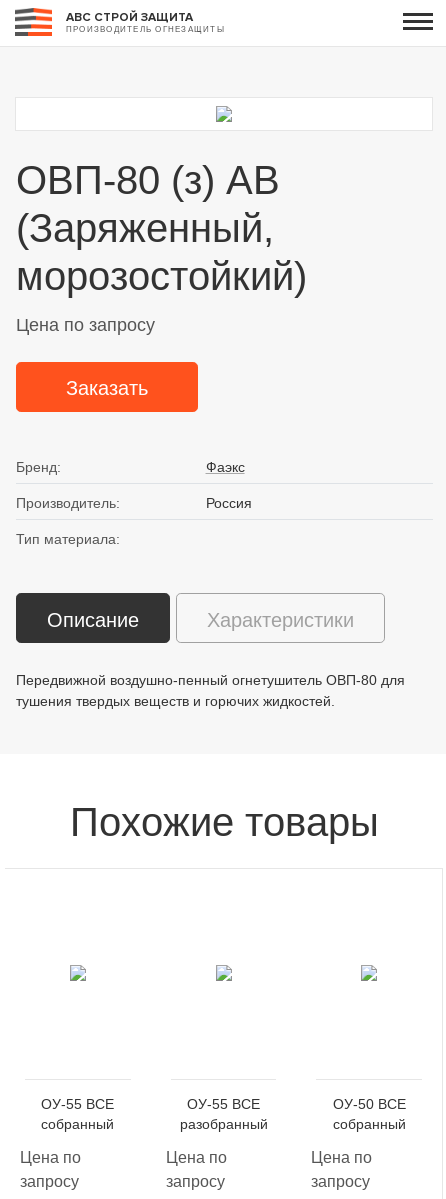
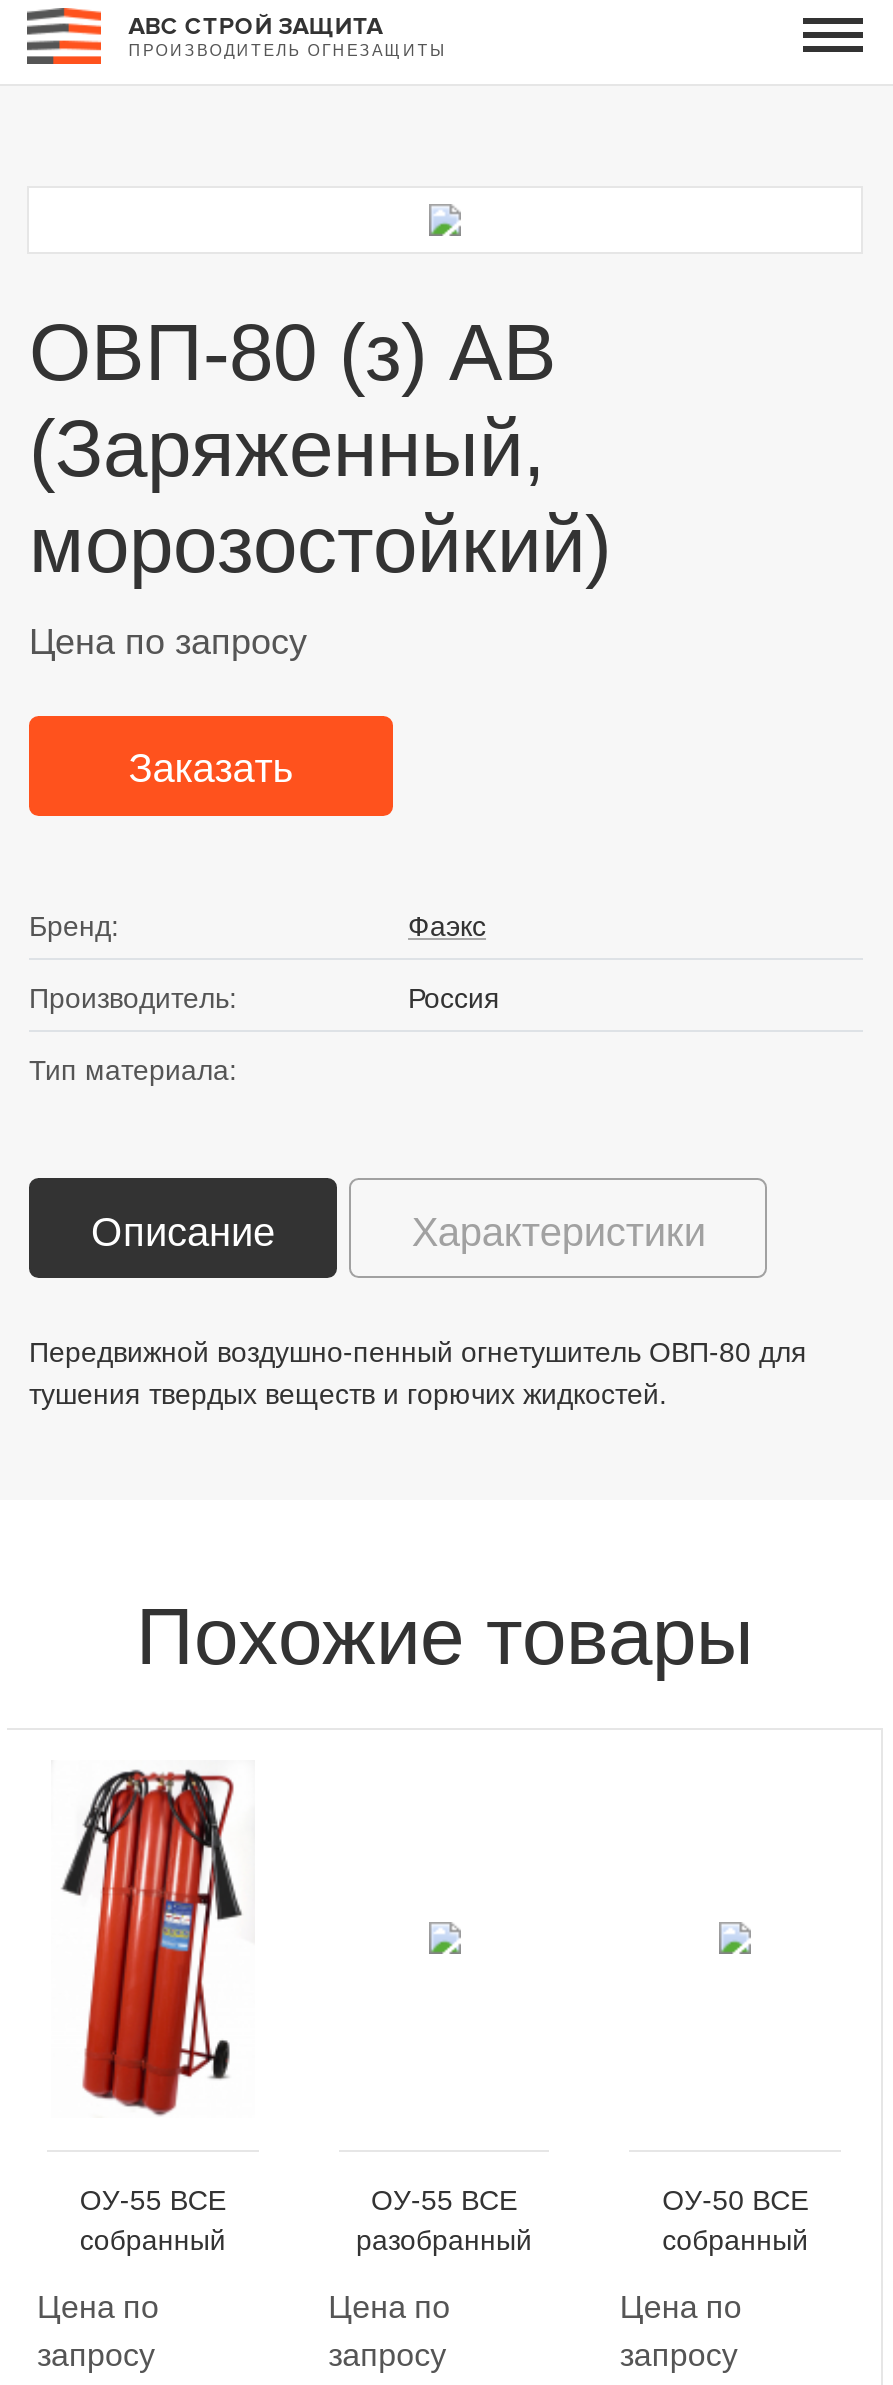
none -> [61,1768,243,2118] [image]

